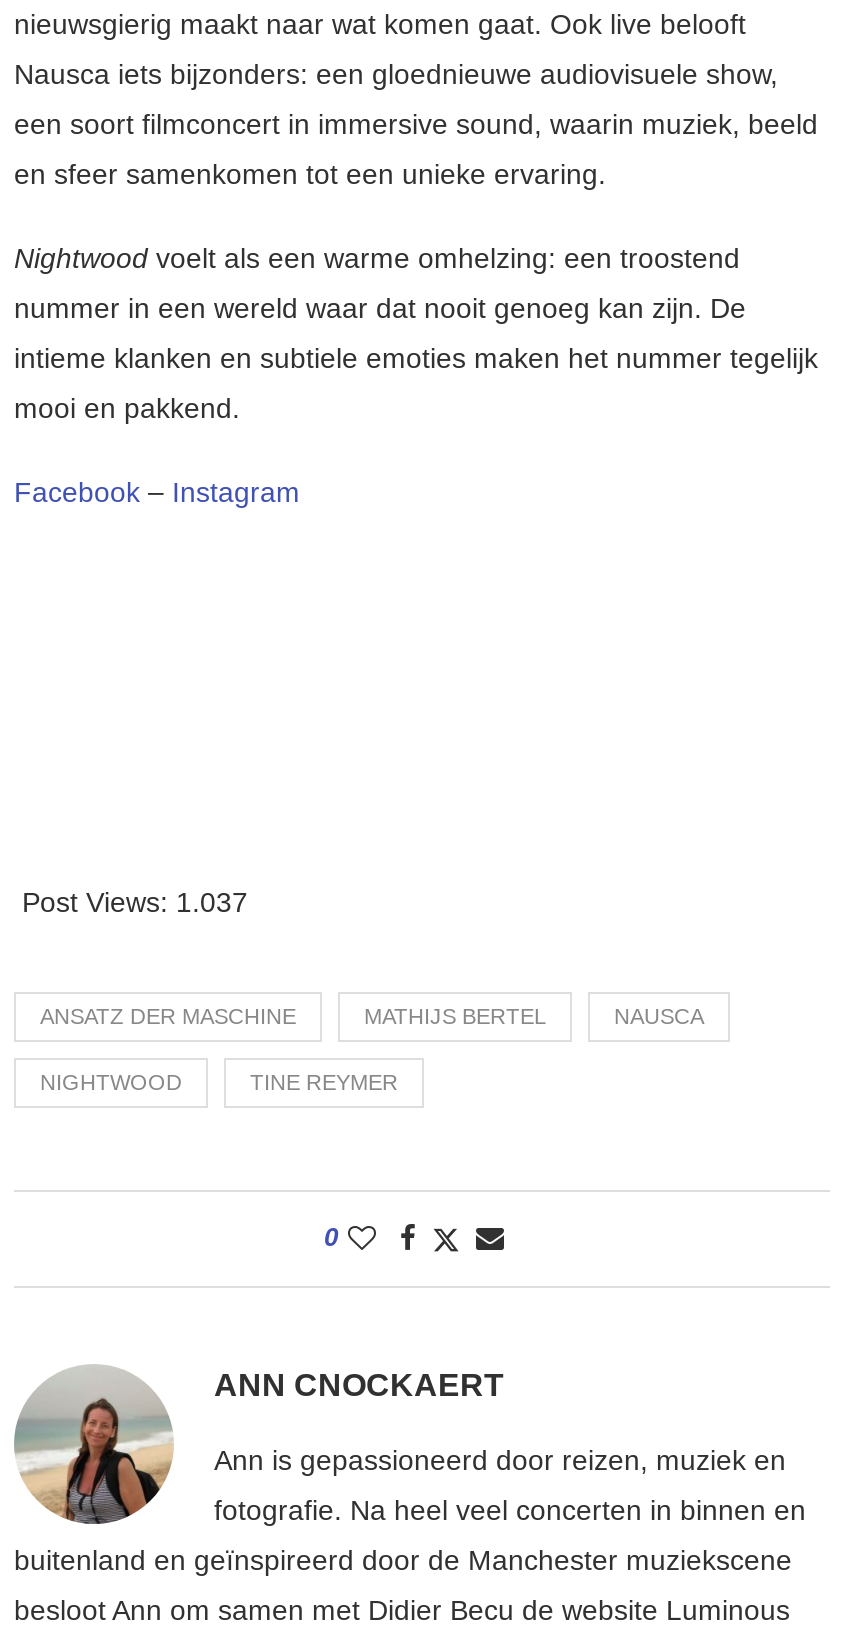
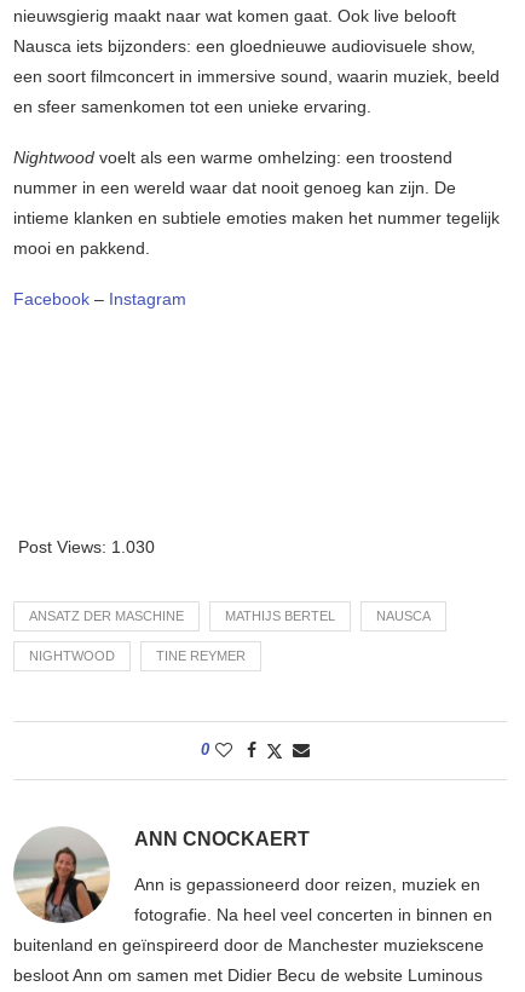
[22,887,248,919] Post Views: 1.037 -> [18,538,155,557] Post Views: 1.030

